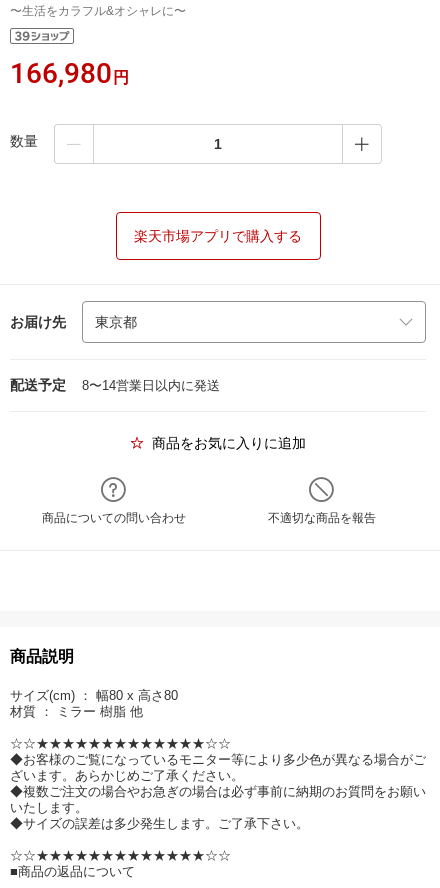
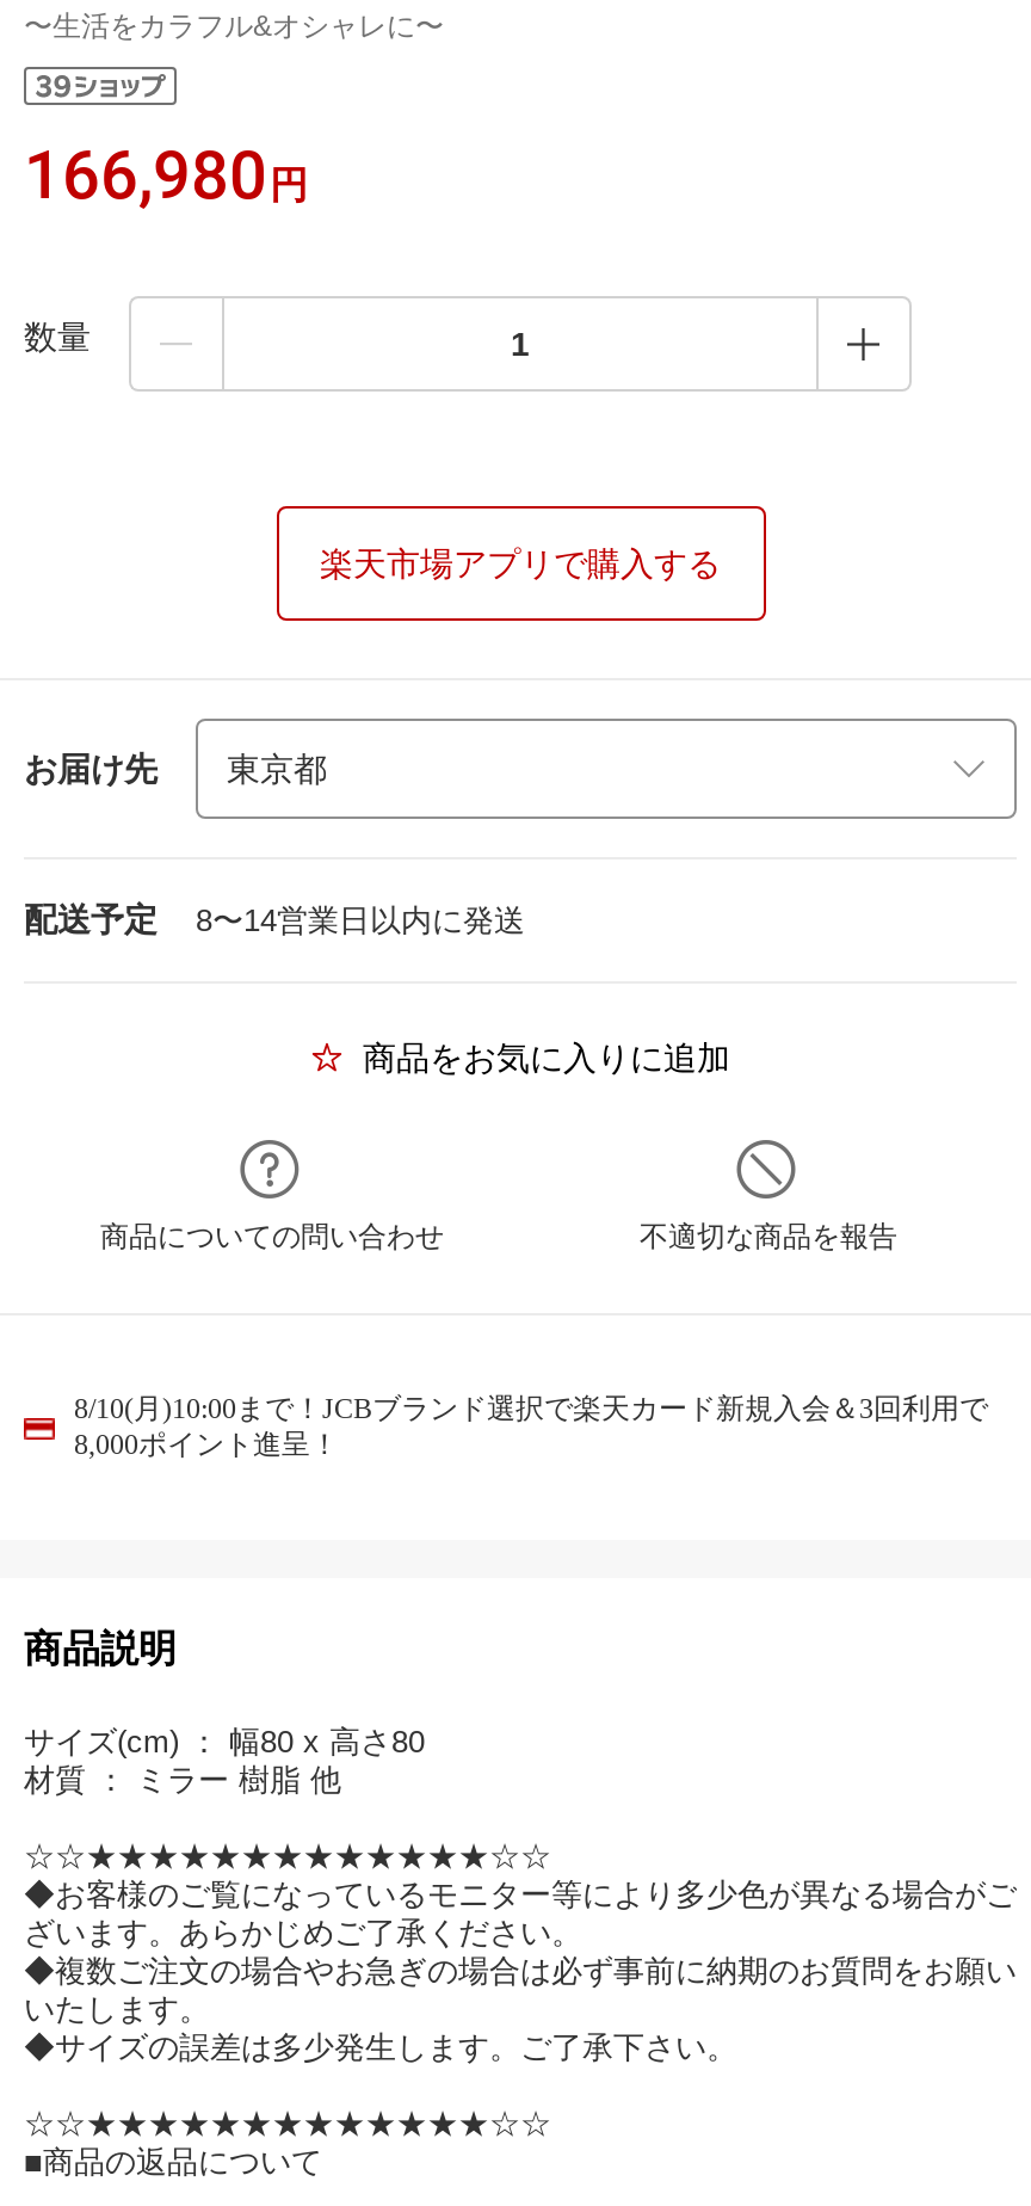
none -> [74,1392,988,1461] 8/10(月)10:00まで！JCBブランド選択で楽天カード新規入会＆3回利用で | 8,000ポイント進呈！

